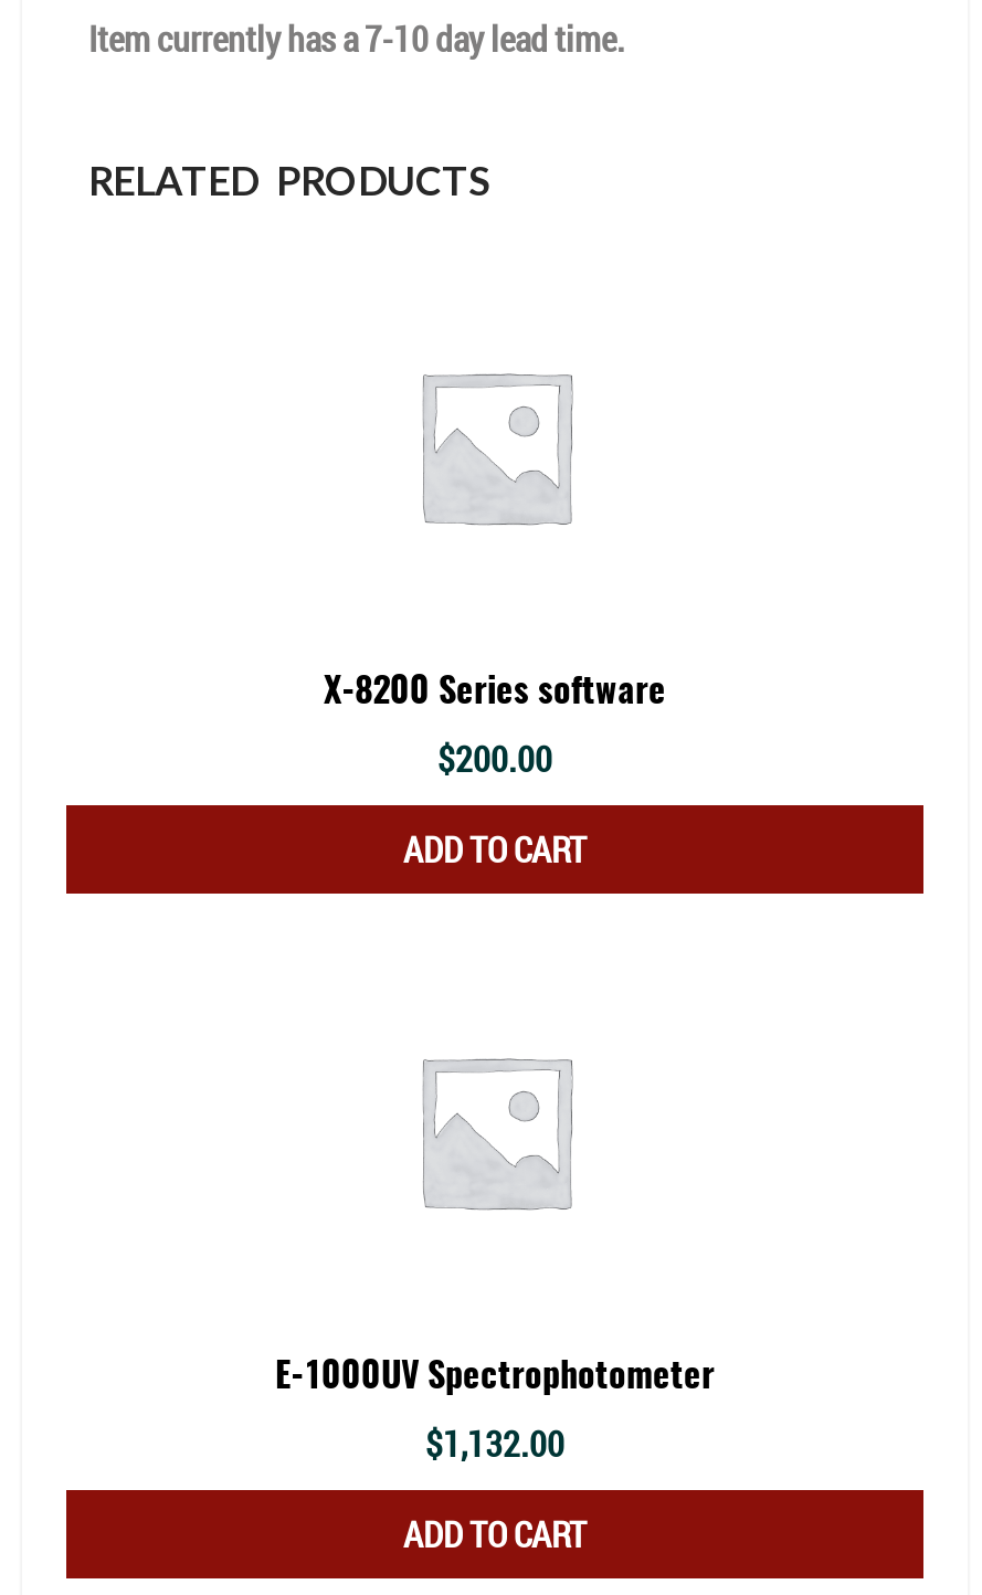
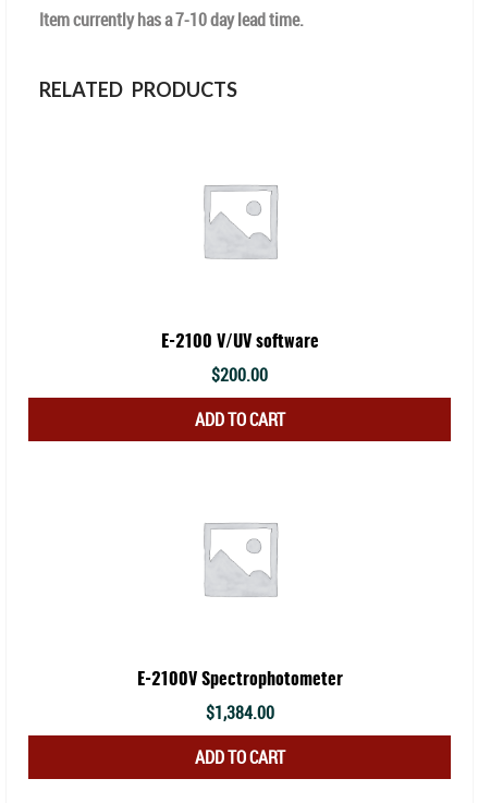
[324,674,666,709] X-8200 Series software -> [161,333,318,350] E-2100 V/UV software
[275,1360,715,1395] E-1000UV Spectrophotometer -> [137,671,342,689] E-2100V Spectrophotometer
[425,1419,564,1468] $1,132.00 -> [205,701,274,725] $1,384.00

